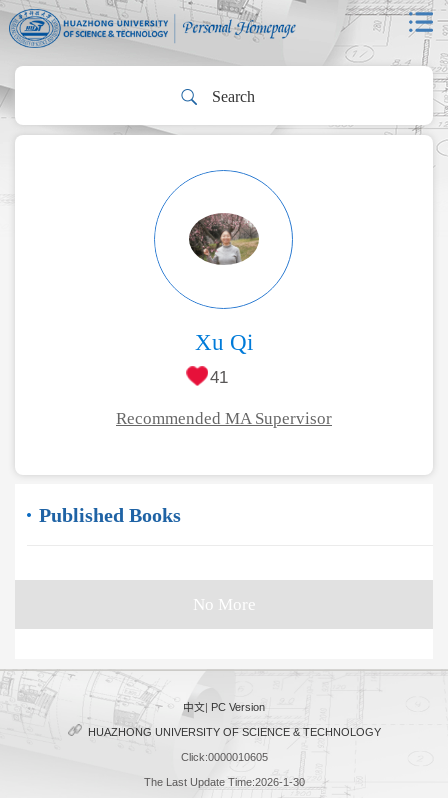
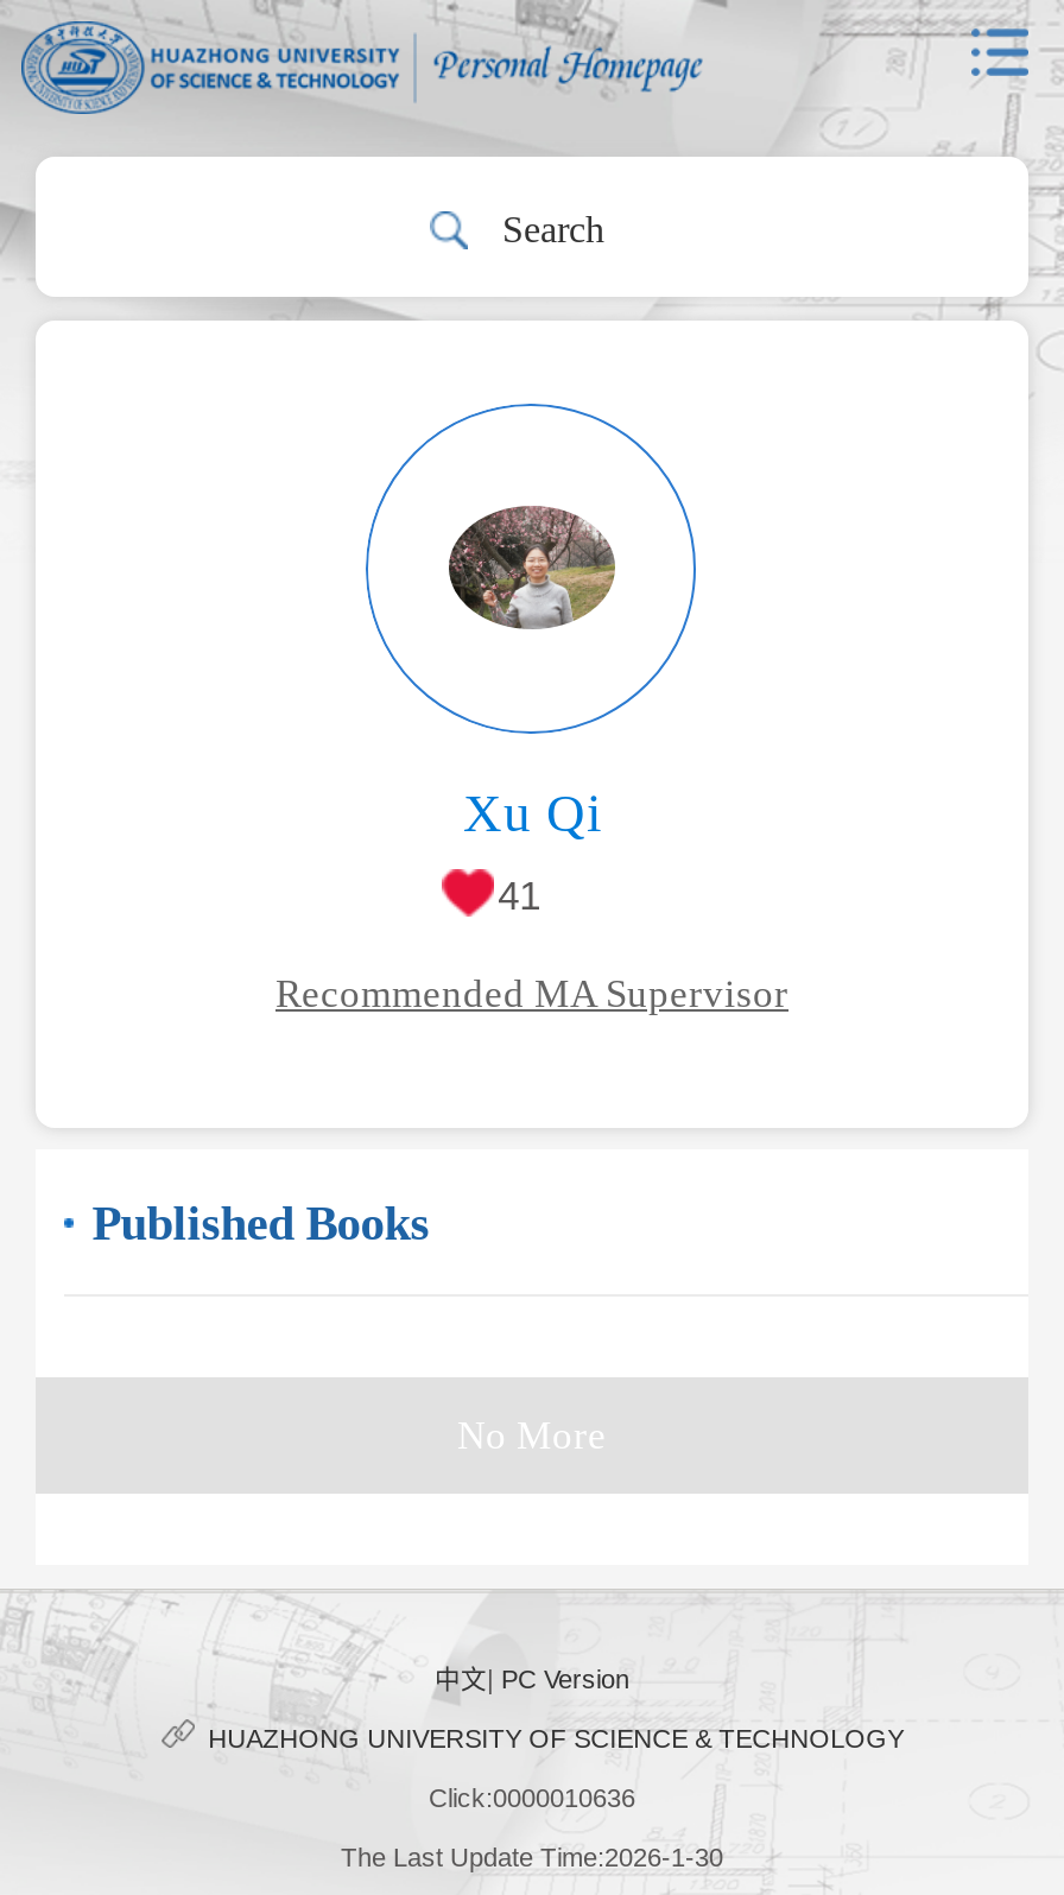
[180,751,267,763] Click:0000010605 -> [429,1784,635,1812] Click:0000010636

